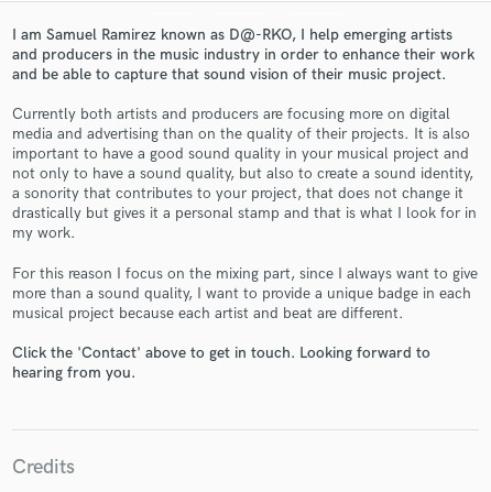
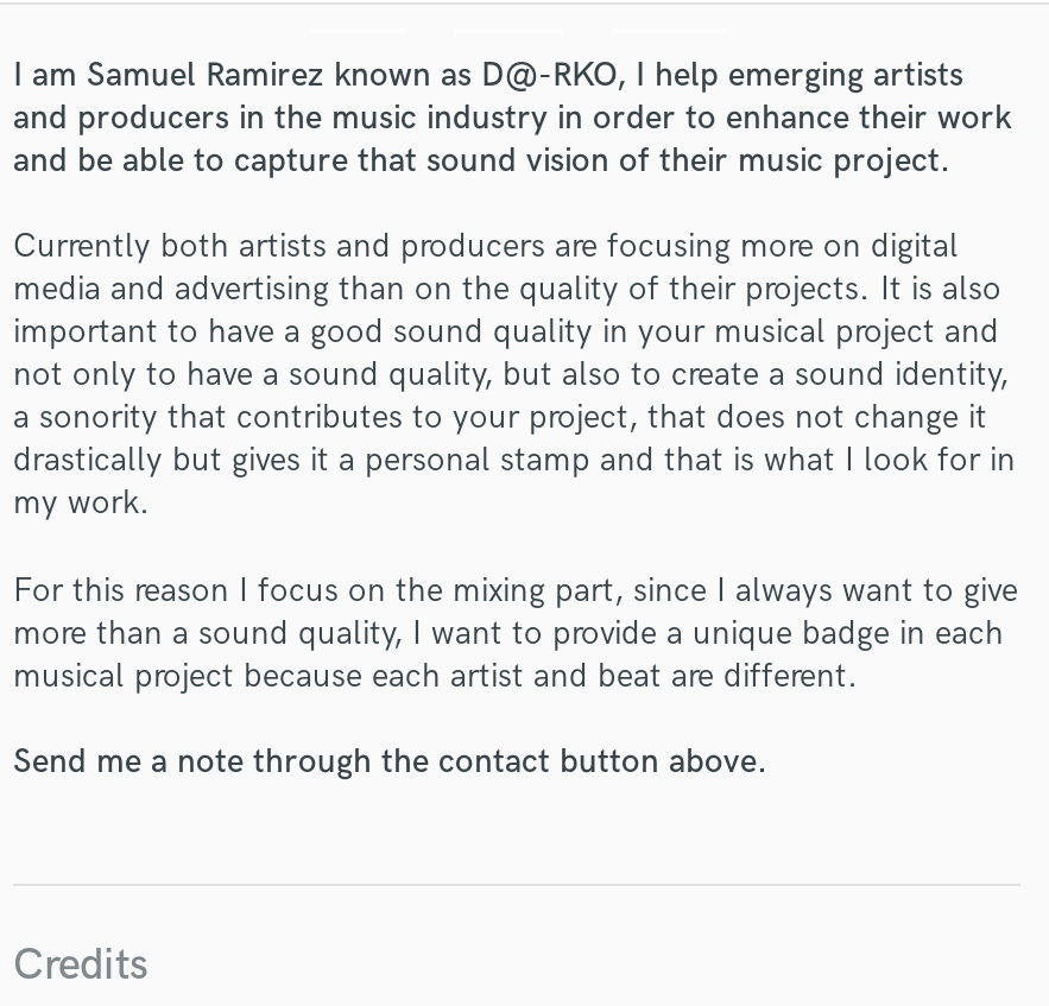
[12,343,430,382] Click the 'Contact' above to get in touch. Looking forward to | hearing from you. -> [13,741,766,782] Send me a note through the contact button above.

